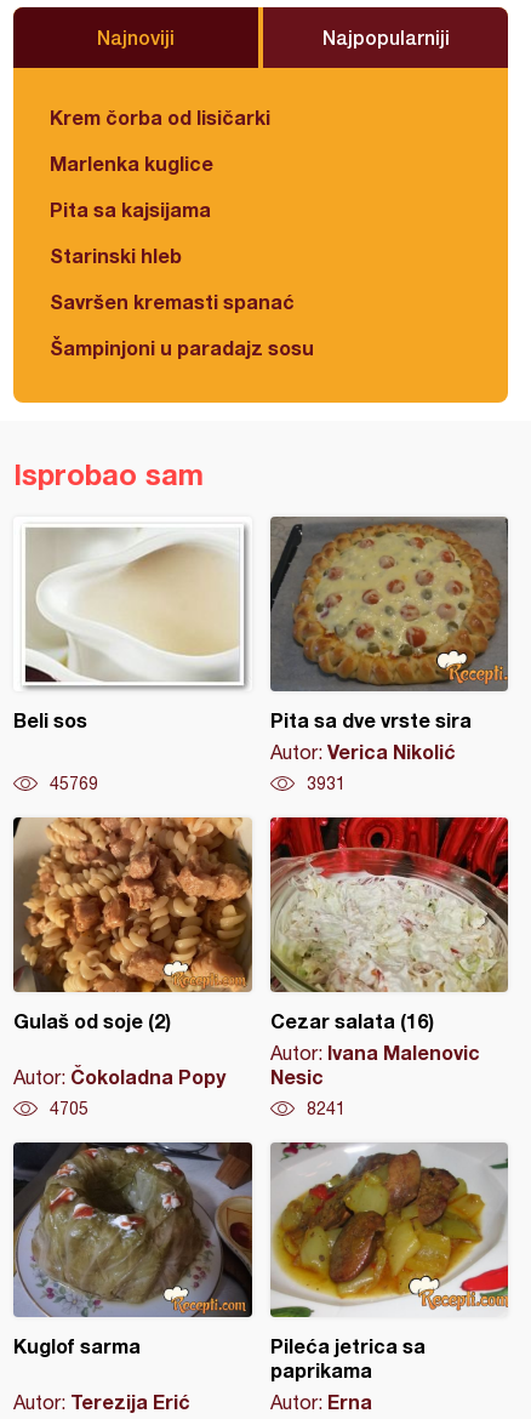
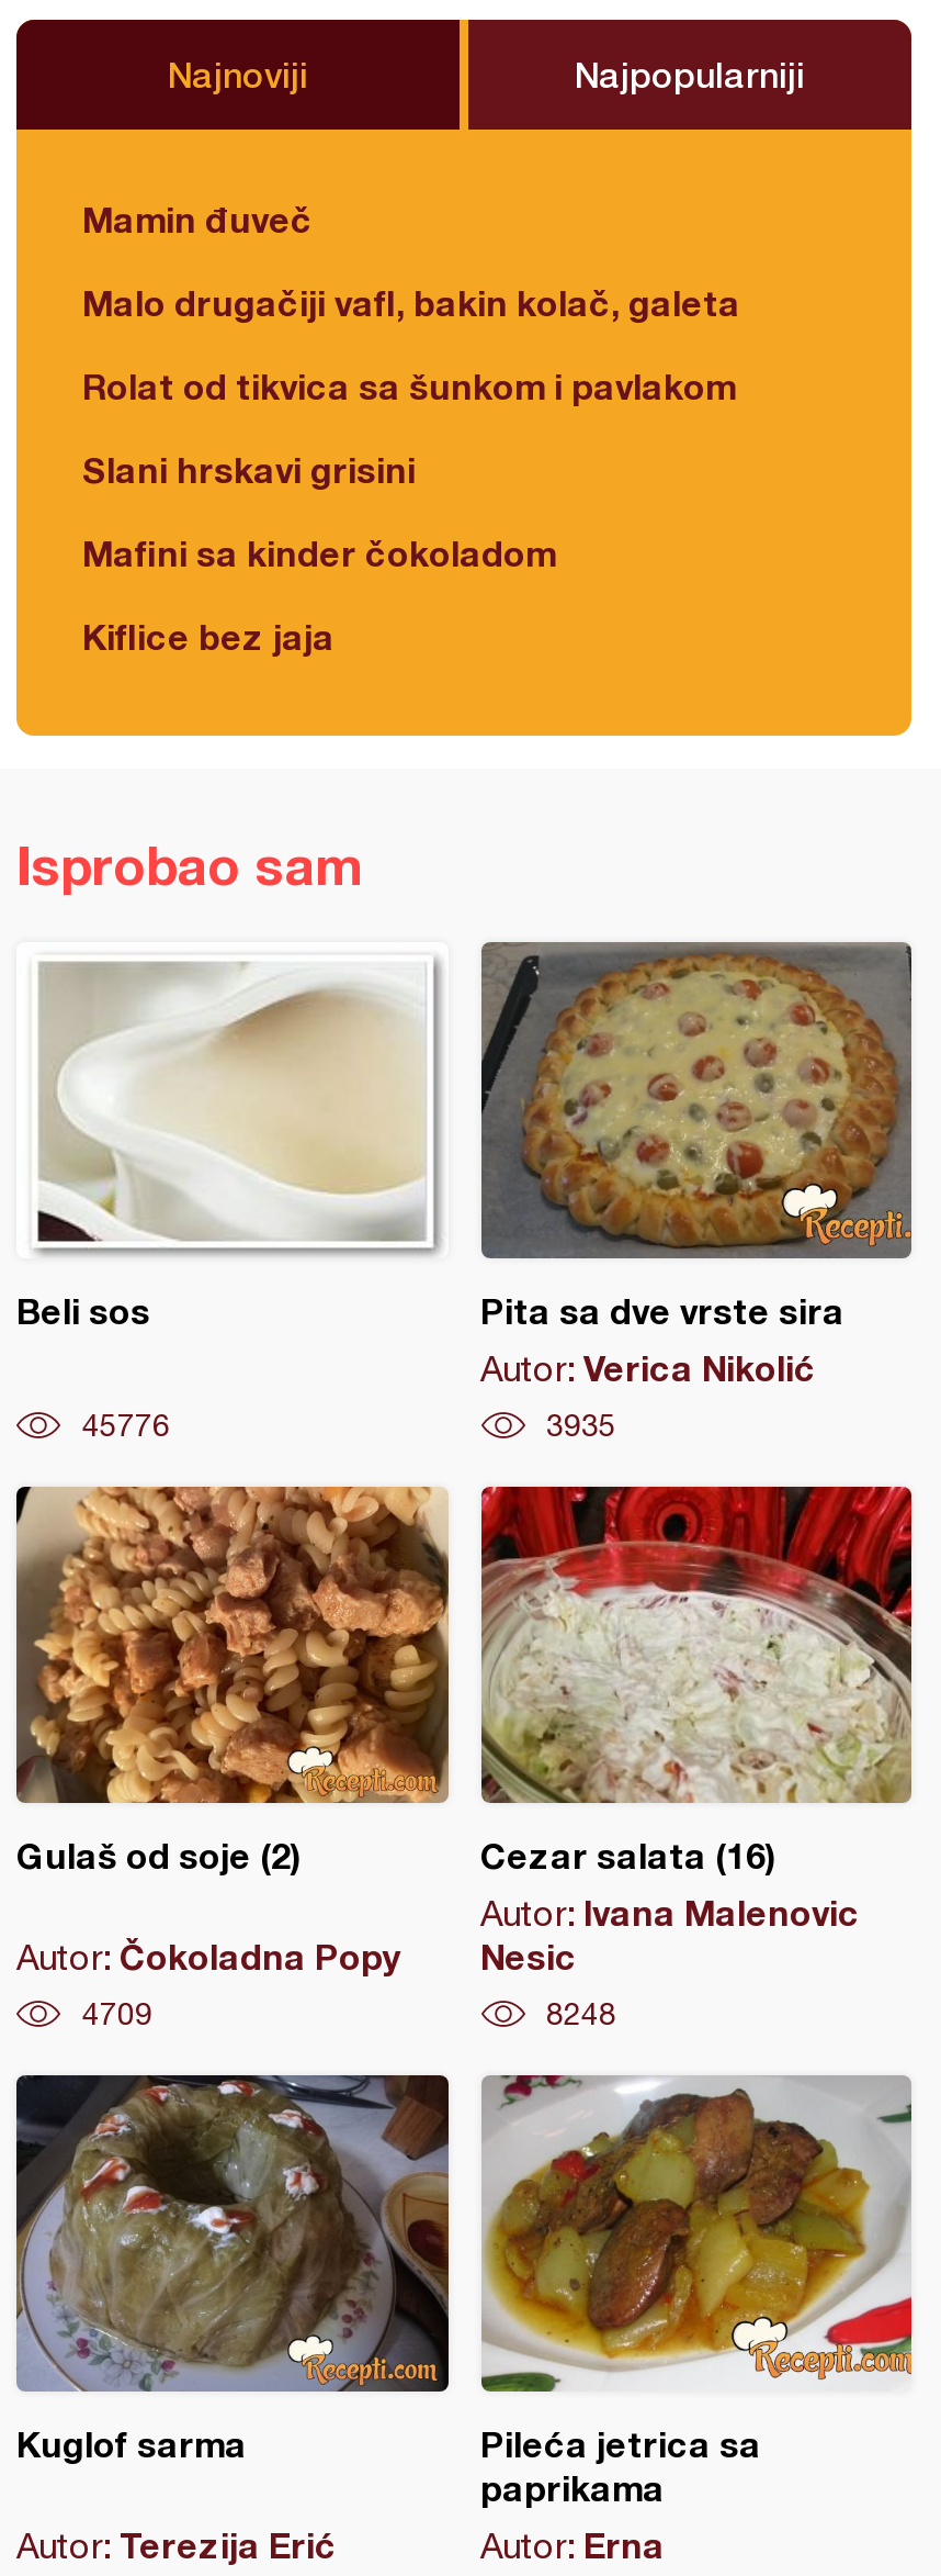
[50,106,270,129] Krem čorba od lisičarki -> [82,198,313,240] Mamin đuveč
[50,152,213,175] Marlenka kuglice -> [82,282,740,323] Malo drugačiji vafl, bakin kolač, galeta
[50,198,211,221] Pita sa kajsijama -> [82,365,736,407] Rolat od tikvica sa šunkom i pavlakom
[50,244,182,267] Starinski hleb -> [82,448,416,490] Slani hrskavi grisini
[50,290,295,313] Savršen kremasti spanać -> [82,532,556,574] Mafini sa kinder čokoladom
[50,336,314,359] Šampinjoni u paradajz sosu -> [82,615,335,657] Kiflice bez jaja
[50,774,98,793] 45769 -> [82,1408,170,1443] 45776
[306,774,345,793] 3931 -> [546,1408,616,1443] 3935
[50,1099,88,1118] 4705 -> [82,1997,152,2032] 4709
[306,1099,345,1118] 8241 -> [546,1997,616,2032] 8248

